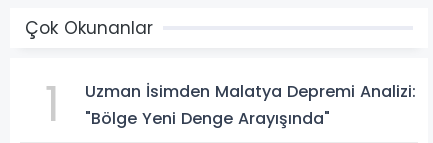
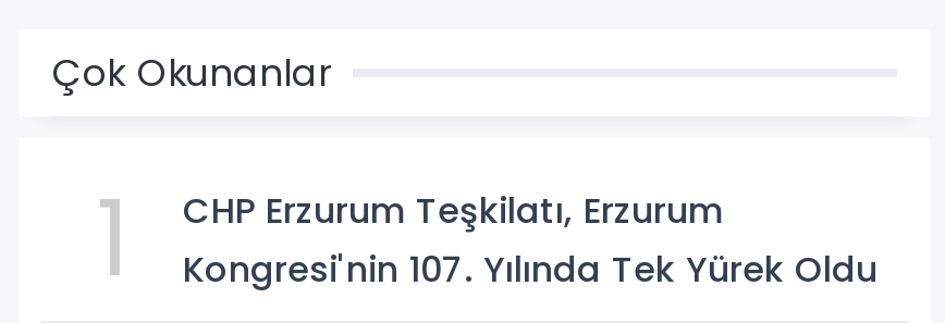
[85,80,416,130] Uzman İsimden Malatya Depremi Analizi: | "Bölge Yeni Denge Arayışında" -> [183,186,877,295] CHP Erzurum Teşkilatı, Erzurum | Kongresi'nin 107. Yılında Tek Yürek Oldu

